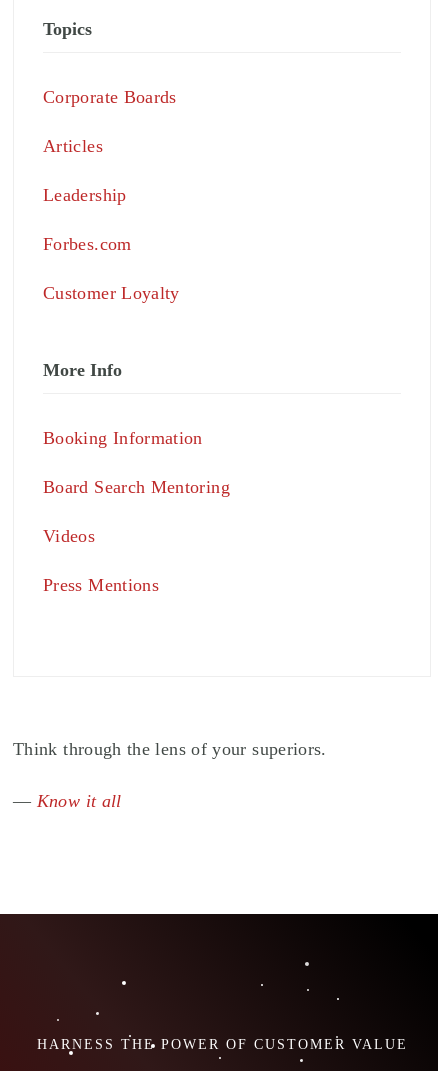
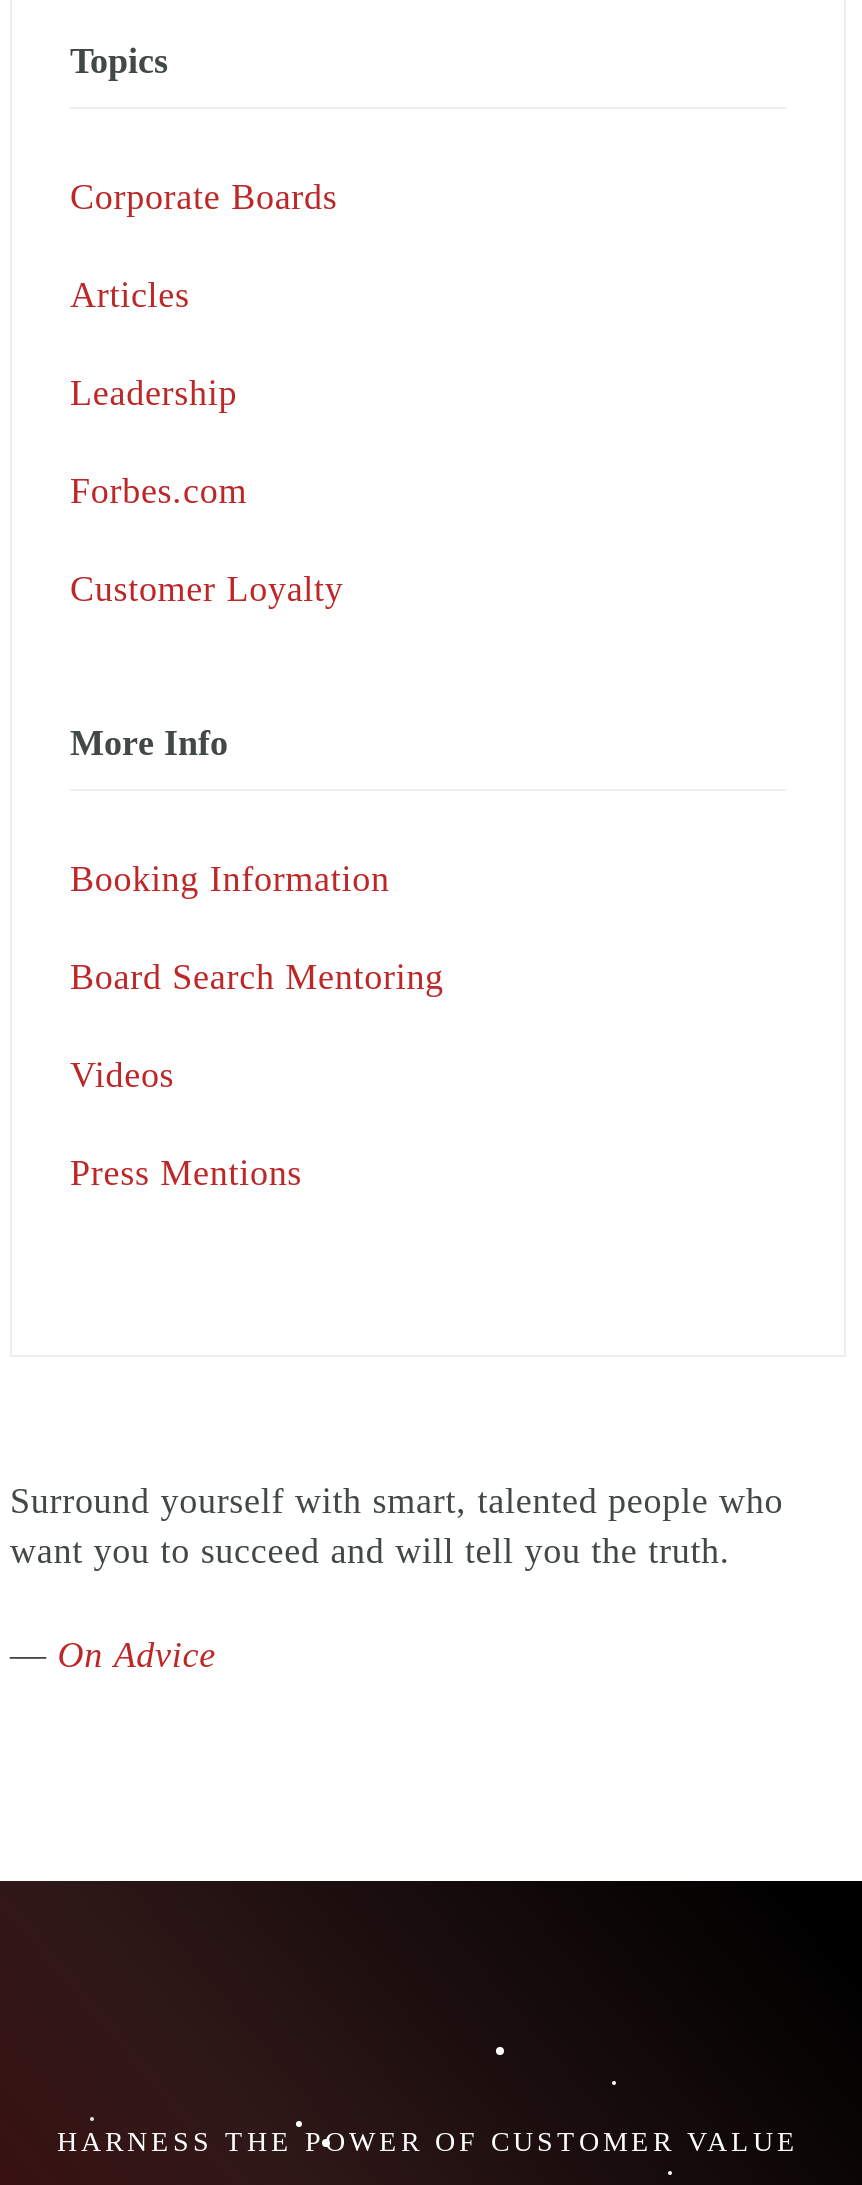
[13,739,327,759] Think through the lens of your superiors. -> [10,1481,783,1571] Surround yourself with smart, talented people who | want you to succeed and will tell you the truth.
[13,791,122,811] — Know it all -> [10,1635,216,1675] — On Advice

